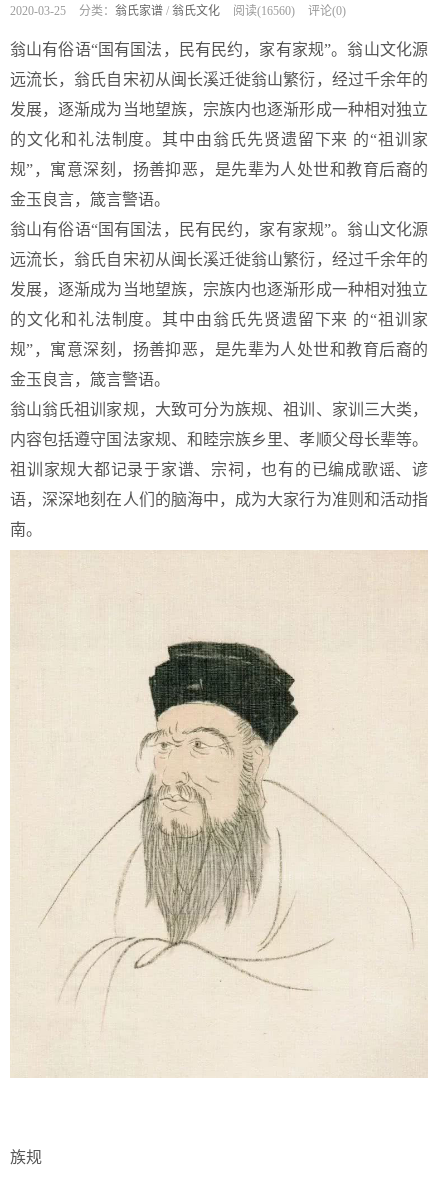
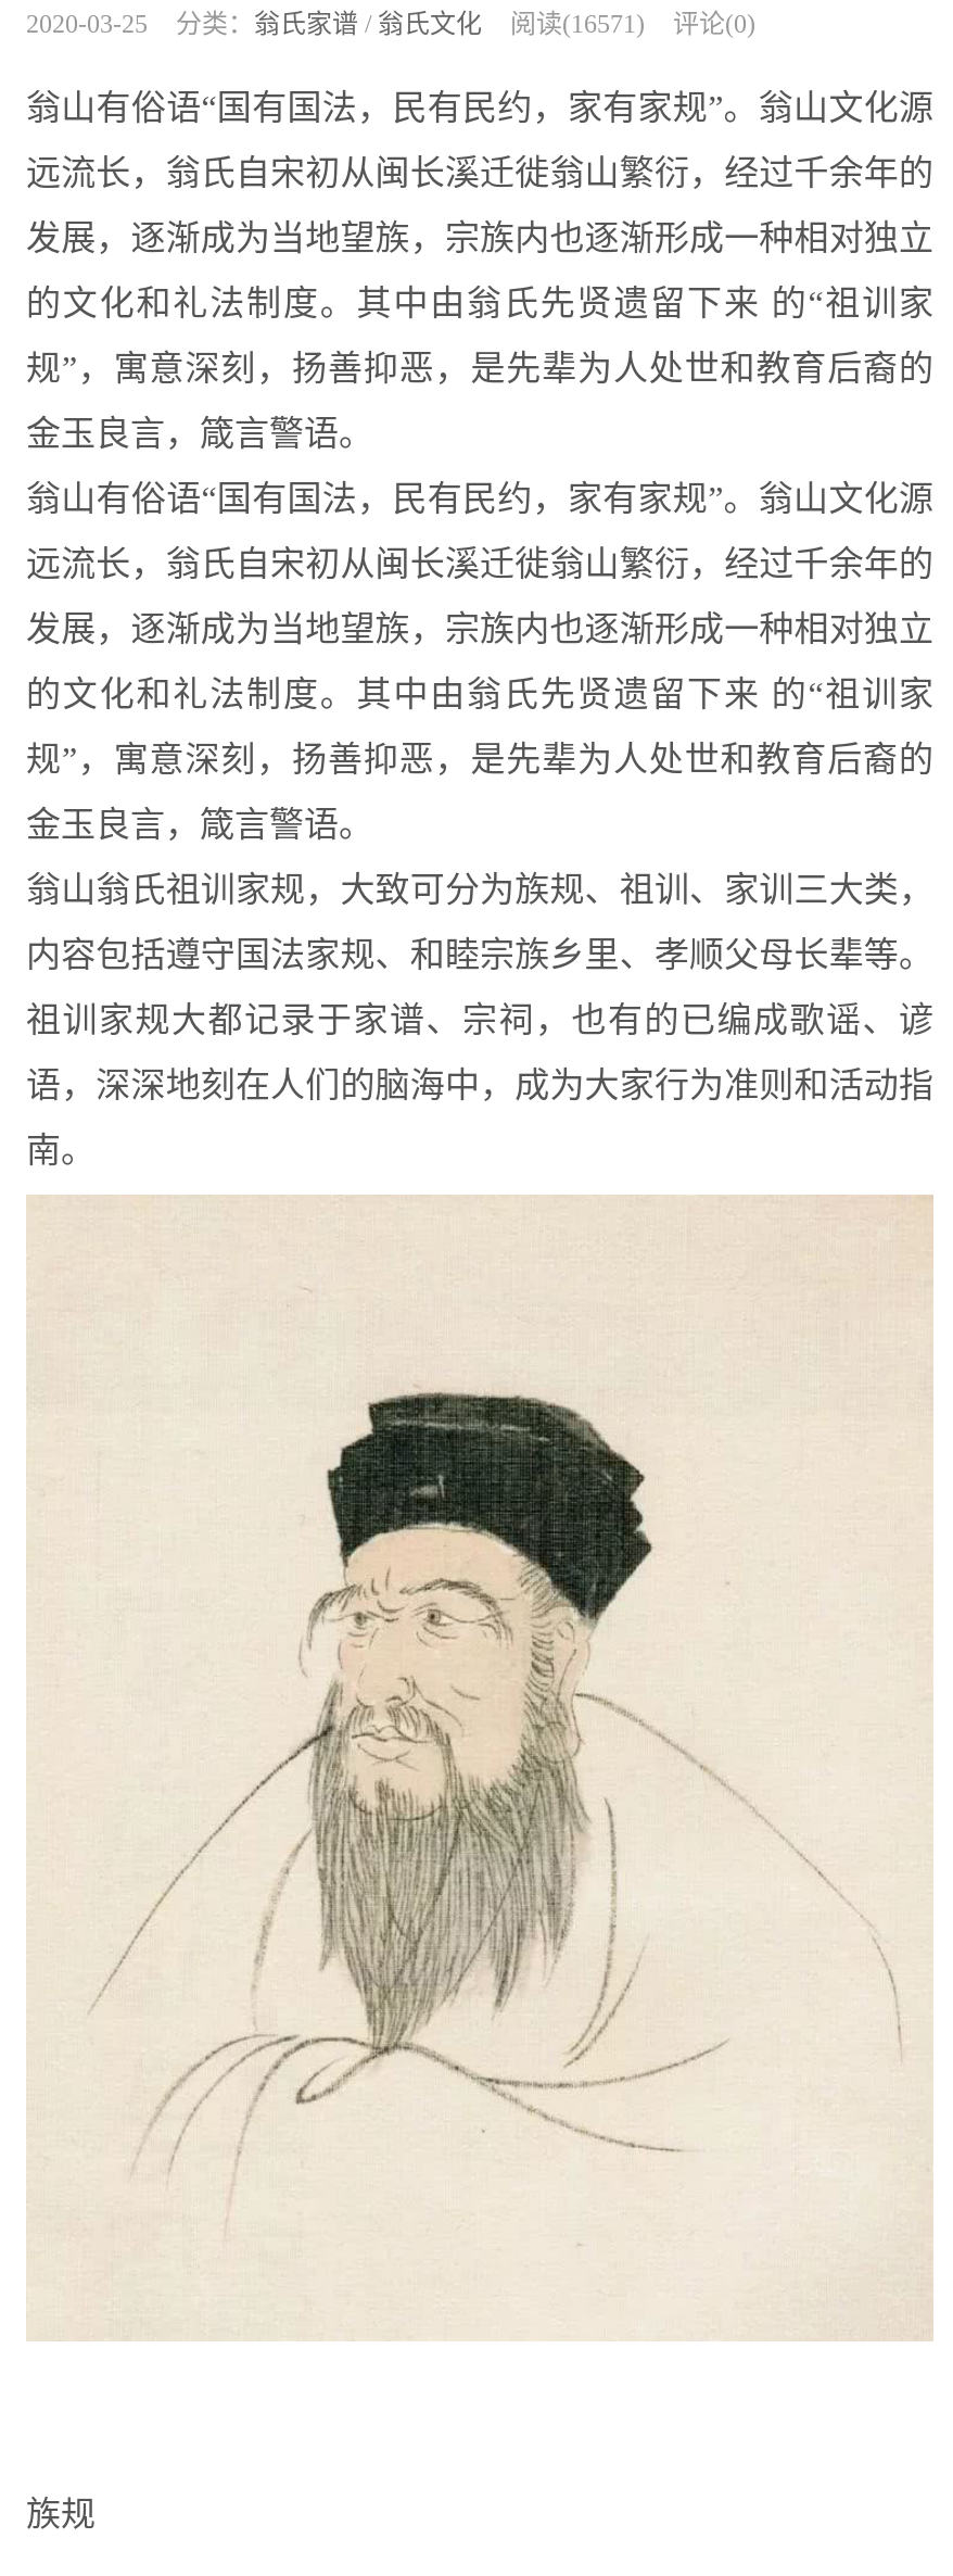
[10,4,346,18] 2020-03-25 分类：翁氏家谱/翁氏文化 阅读(16560) 评论(0) -> [26,9,755,39] 2020-03-25 分类：翁氏家谱/翁氏文化 阅读(16571) 评论(0)

